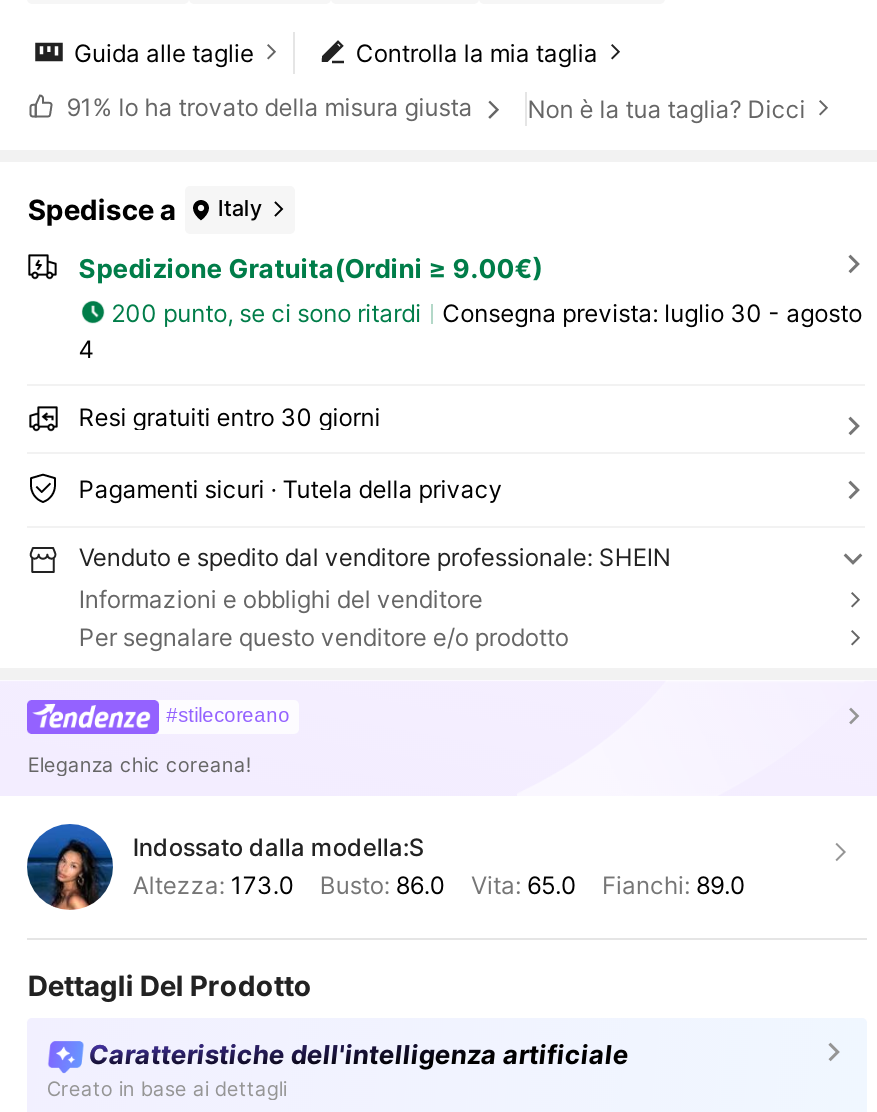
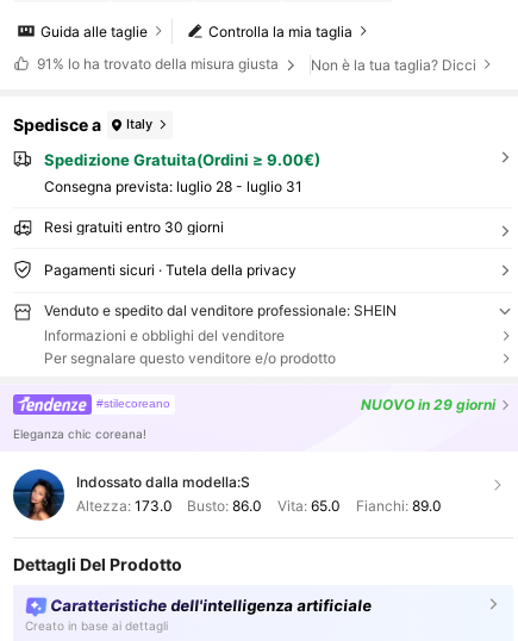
[78,297,862,364] 200 punto, se ci sono ritardi | Consegna prevista: luglio 30 - agosto | 4 -> [44,177,302,195] Consegna prevista: luglio 28 - luglio 31
none -> [360,395,495,413] NUOVO in 29 giorni

